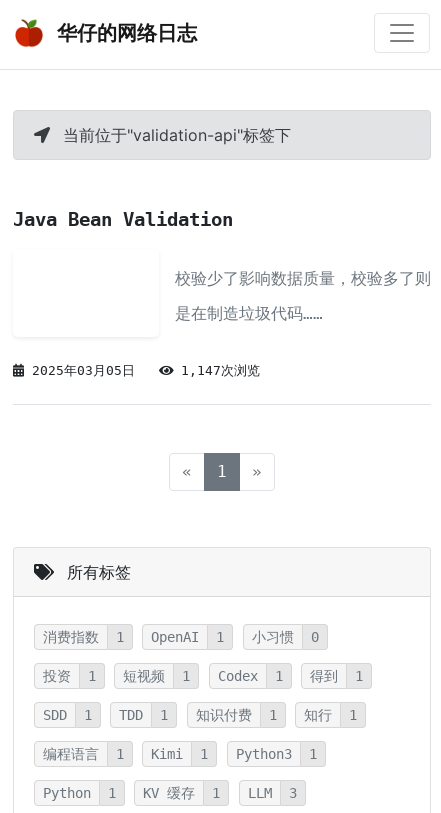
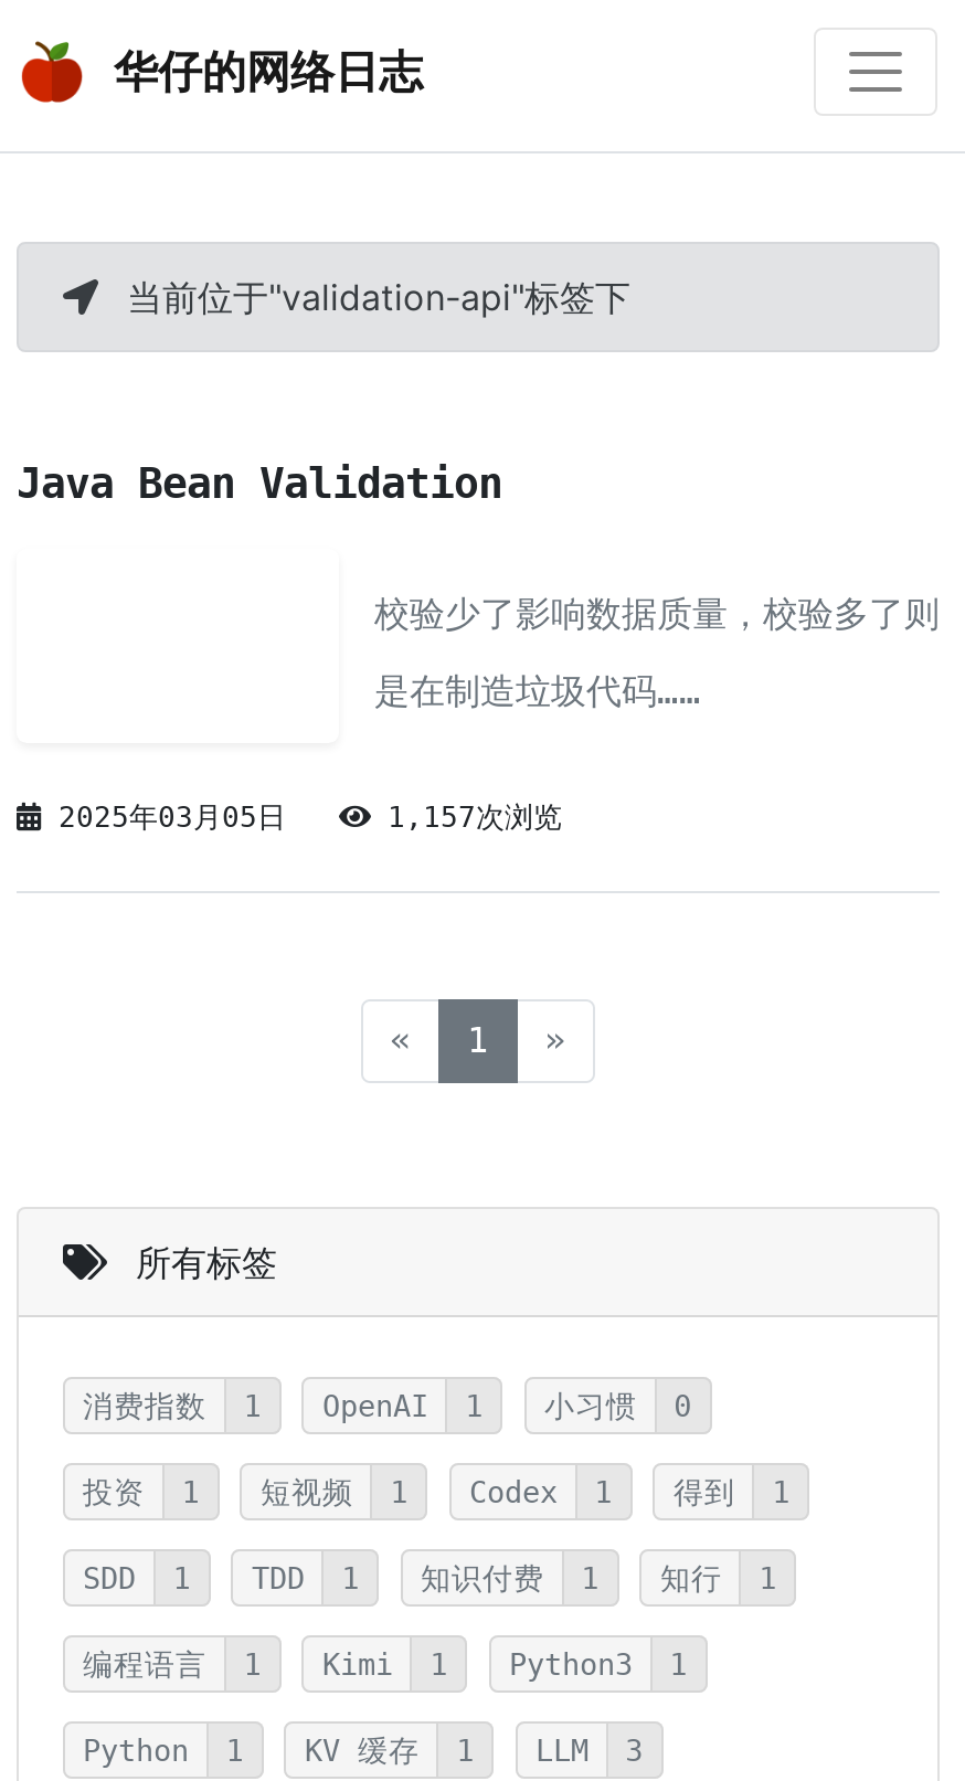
[181,363,260,378] 1,147次浏览 -> [388,801,562,834] 1,157次浏览

